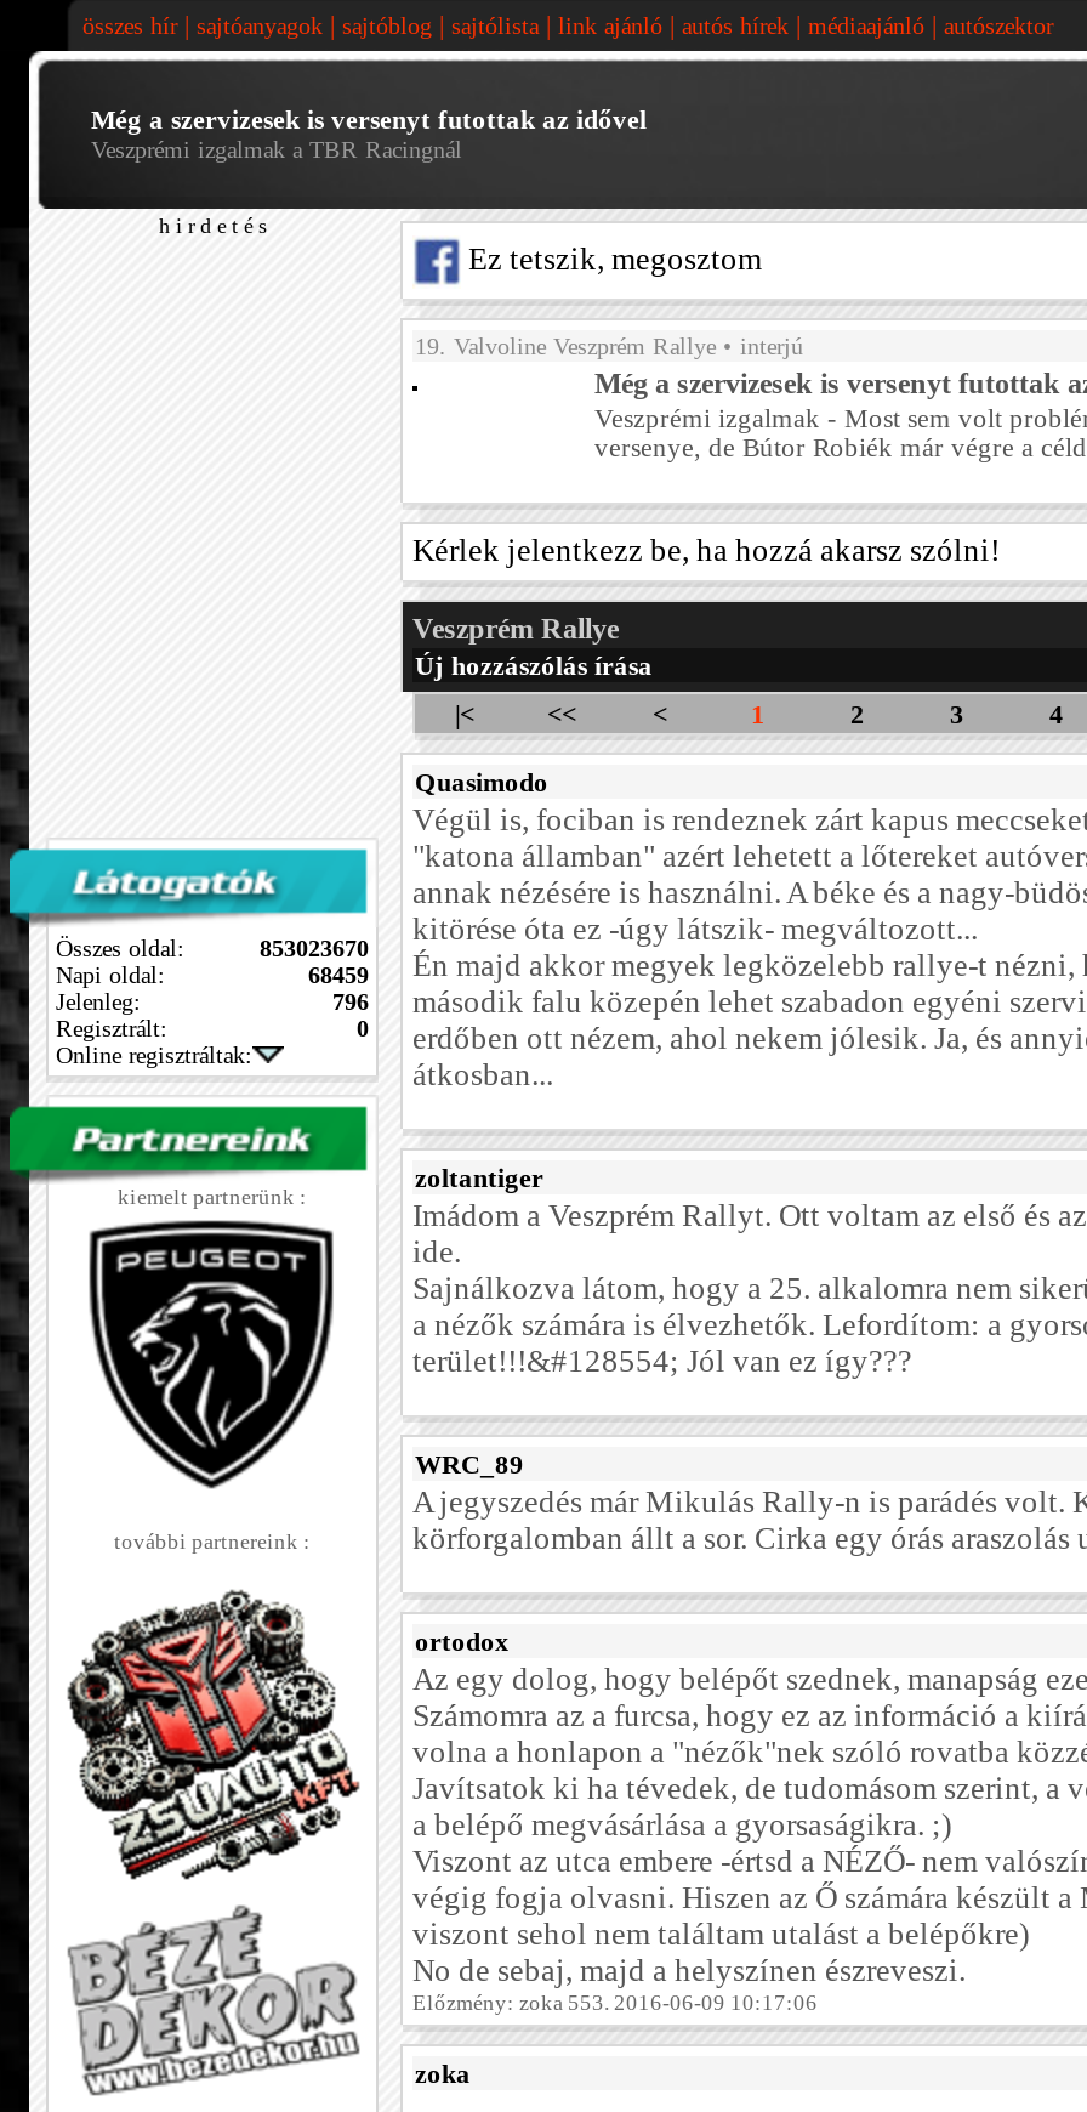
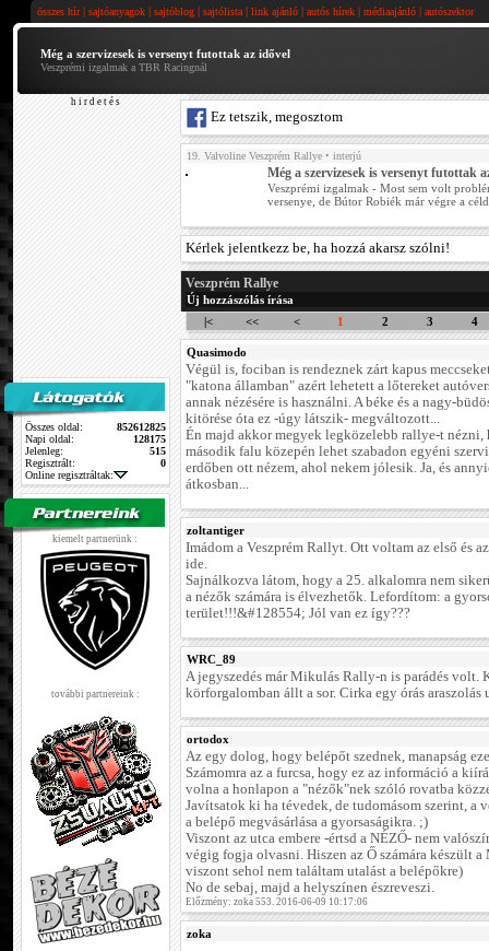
[260,935,369,961] 853023670 -> [117,421,166,433] 852612825
[308,961,369,988] 68459 -> [133,433,166,445] 128175
[332,988,369,1015] 796 -> [150,445,166,457] 515

